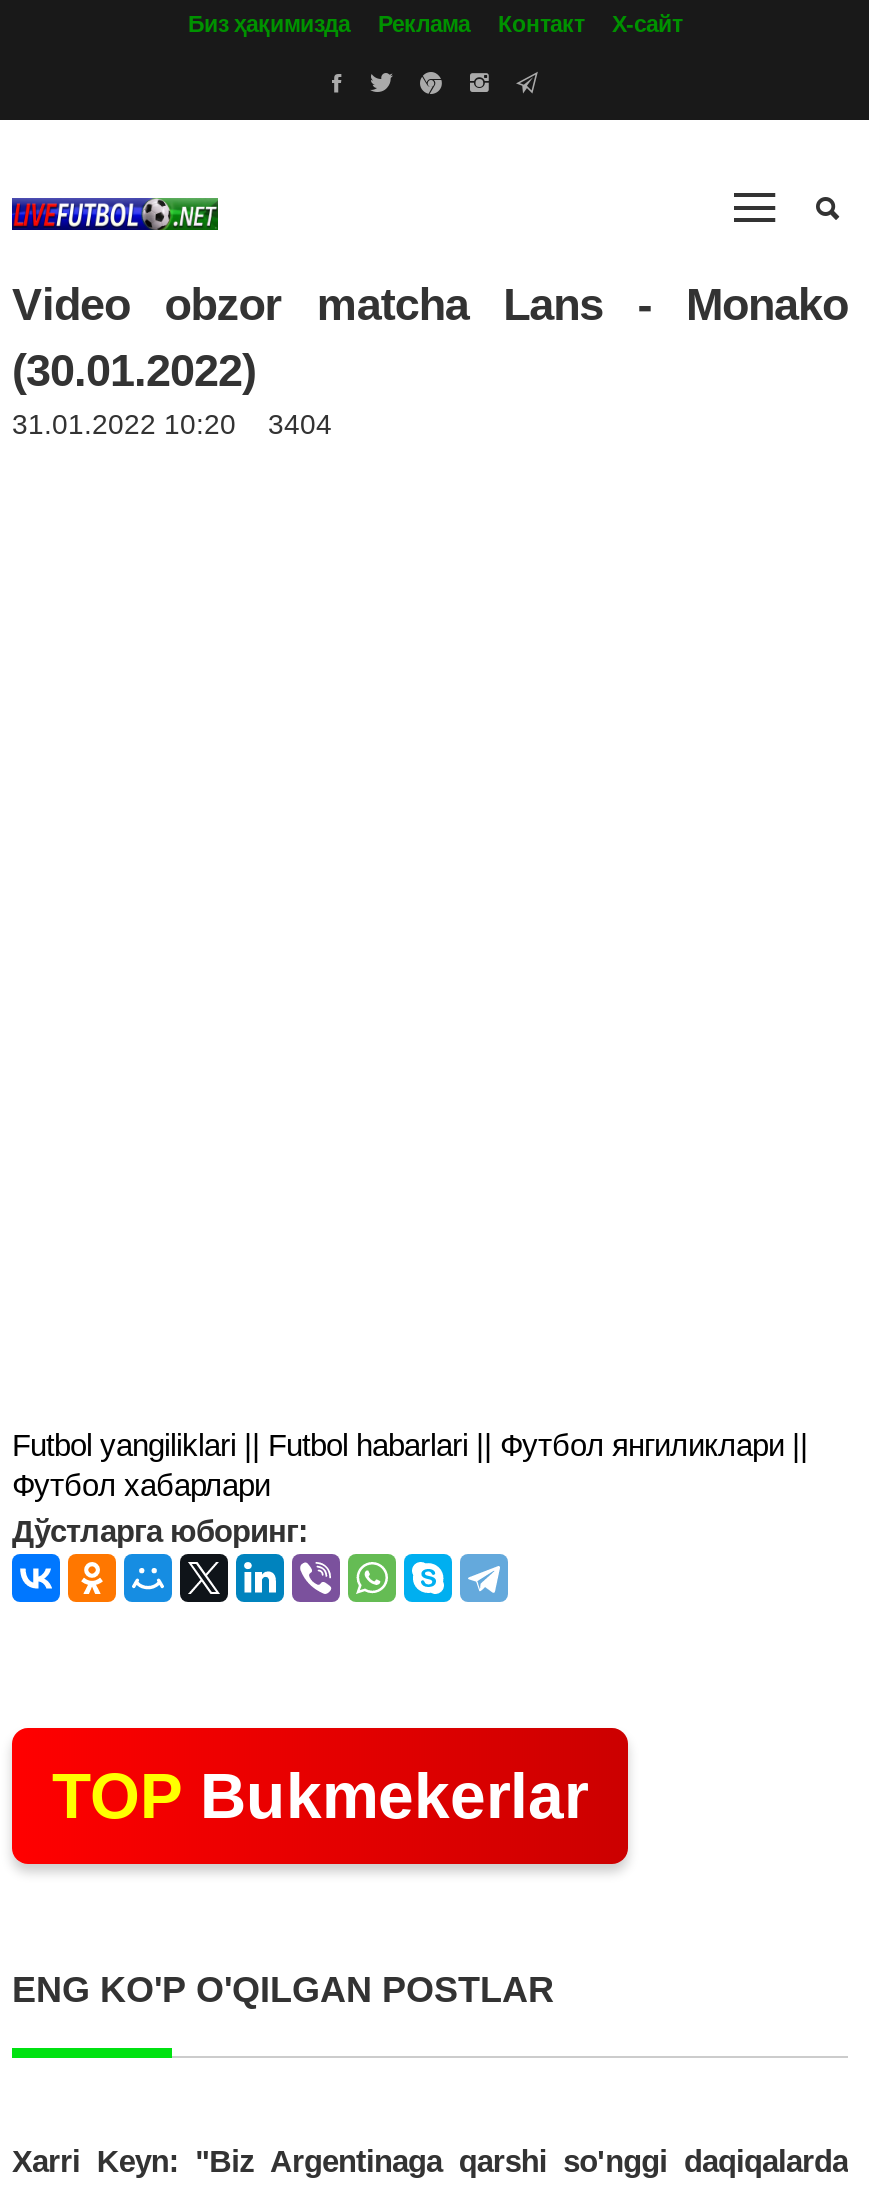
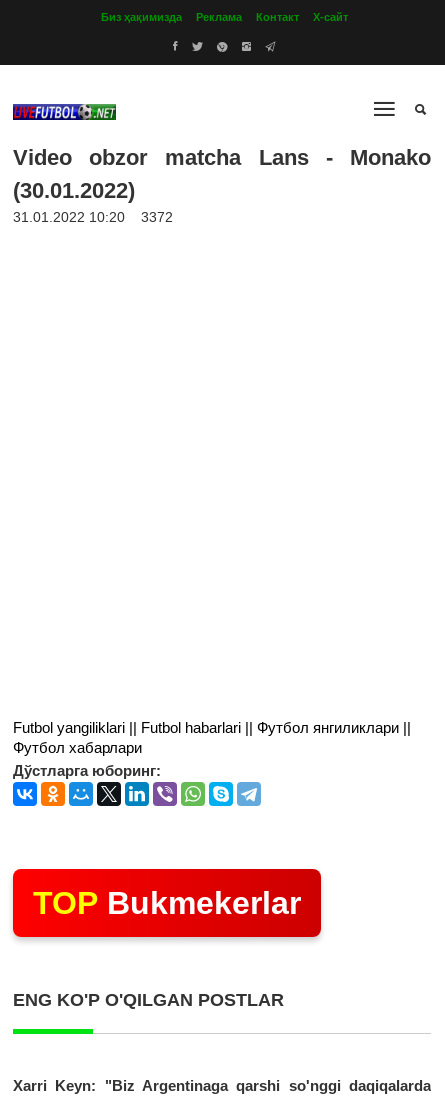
[12,408,332,440] 31.01.2022 10:20 3404 -> [13,209,173,225] 31.01.2022 10:20 3372

